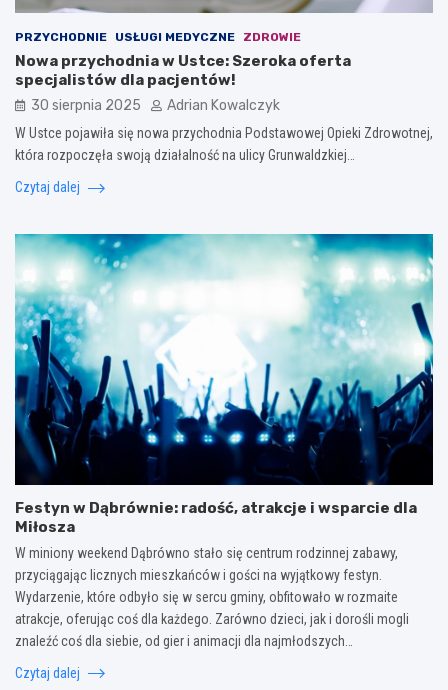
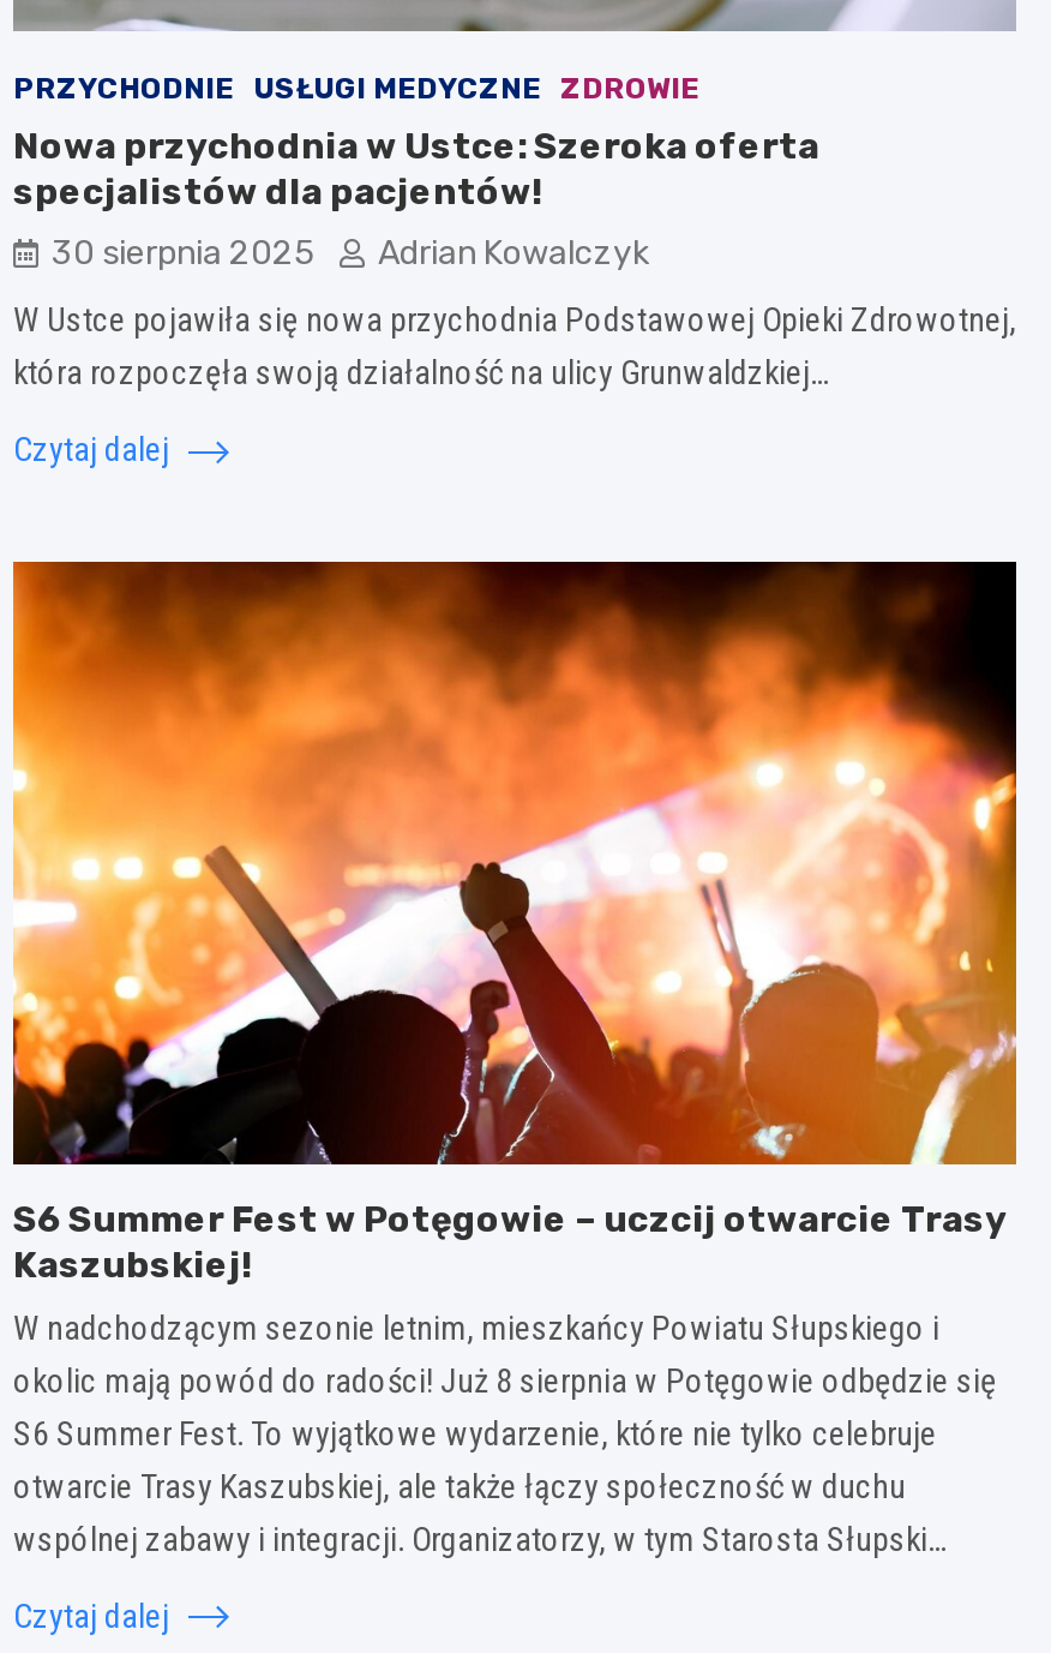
[14,233,434,535] [image] | Festyn w Dąbrównie: radość, atrakcje i wsparcie dla | Miłosza -> [11,559,1019,1286] [image] | S6 Summer Fest w Potęgowie – uczcij otwarcie Trasy | Kaszubskiej!
[15,544,409,648] W miniony weekend Dąbrówno stało się centrum rodzinnej zabawy, | przyciągając licznych mieszkańców i gości na wyjątkowy festyn. | Wydarzenie, które odbyło się w sercu gminy, obfitowało w rozmaite | atrakcje, oferując coś dla każdego. Zarówno dzieci, jak i dorośli mogli | znaleźć coś dla siebie, od gier i animacji dla najmłodszych… -> [13,1307,997,1557] W nadchodzącym sezonie letnim, mieszkańcy Powiatu Słupskiego i | okolic mają powód do radości! Już 8 sierpnia w Potęgowie odbędzie się | S6 Summer Fest. To wyjątkowe wydarzenie, które nie tylko celebruje | otwarcie Trasy Kaszubskiej, ale także łączy społeczność w duchu | wspólnej zabawy i integracji. Organizatorzy, w tym Starosta Słupski…

